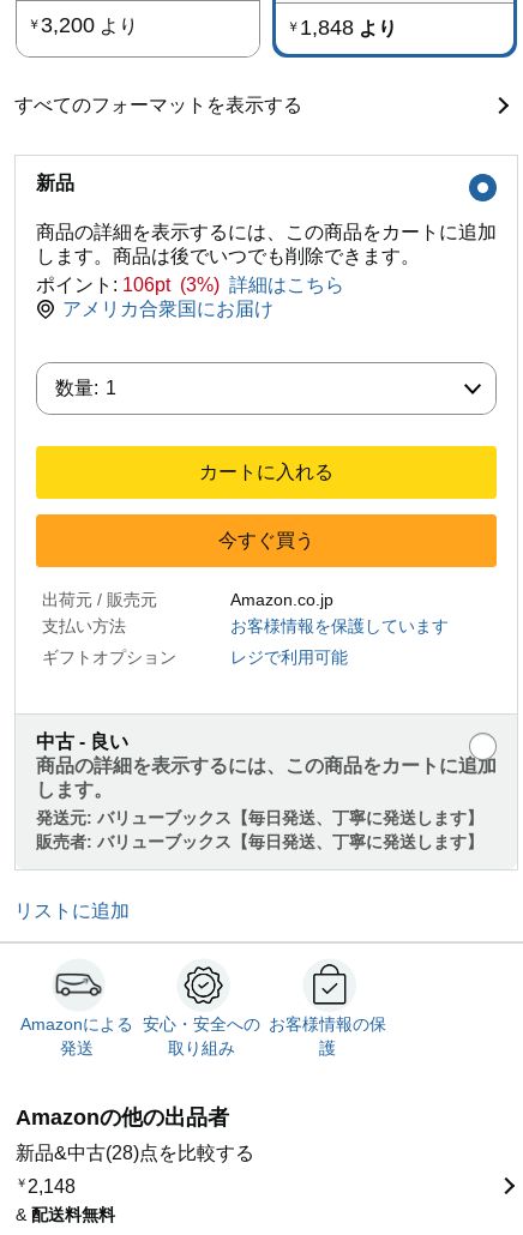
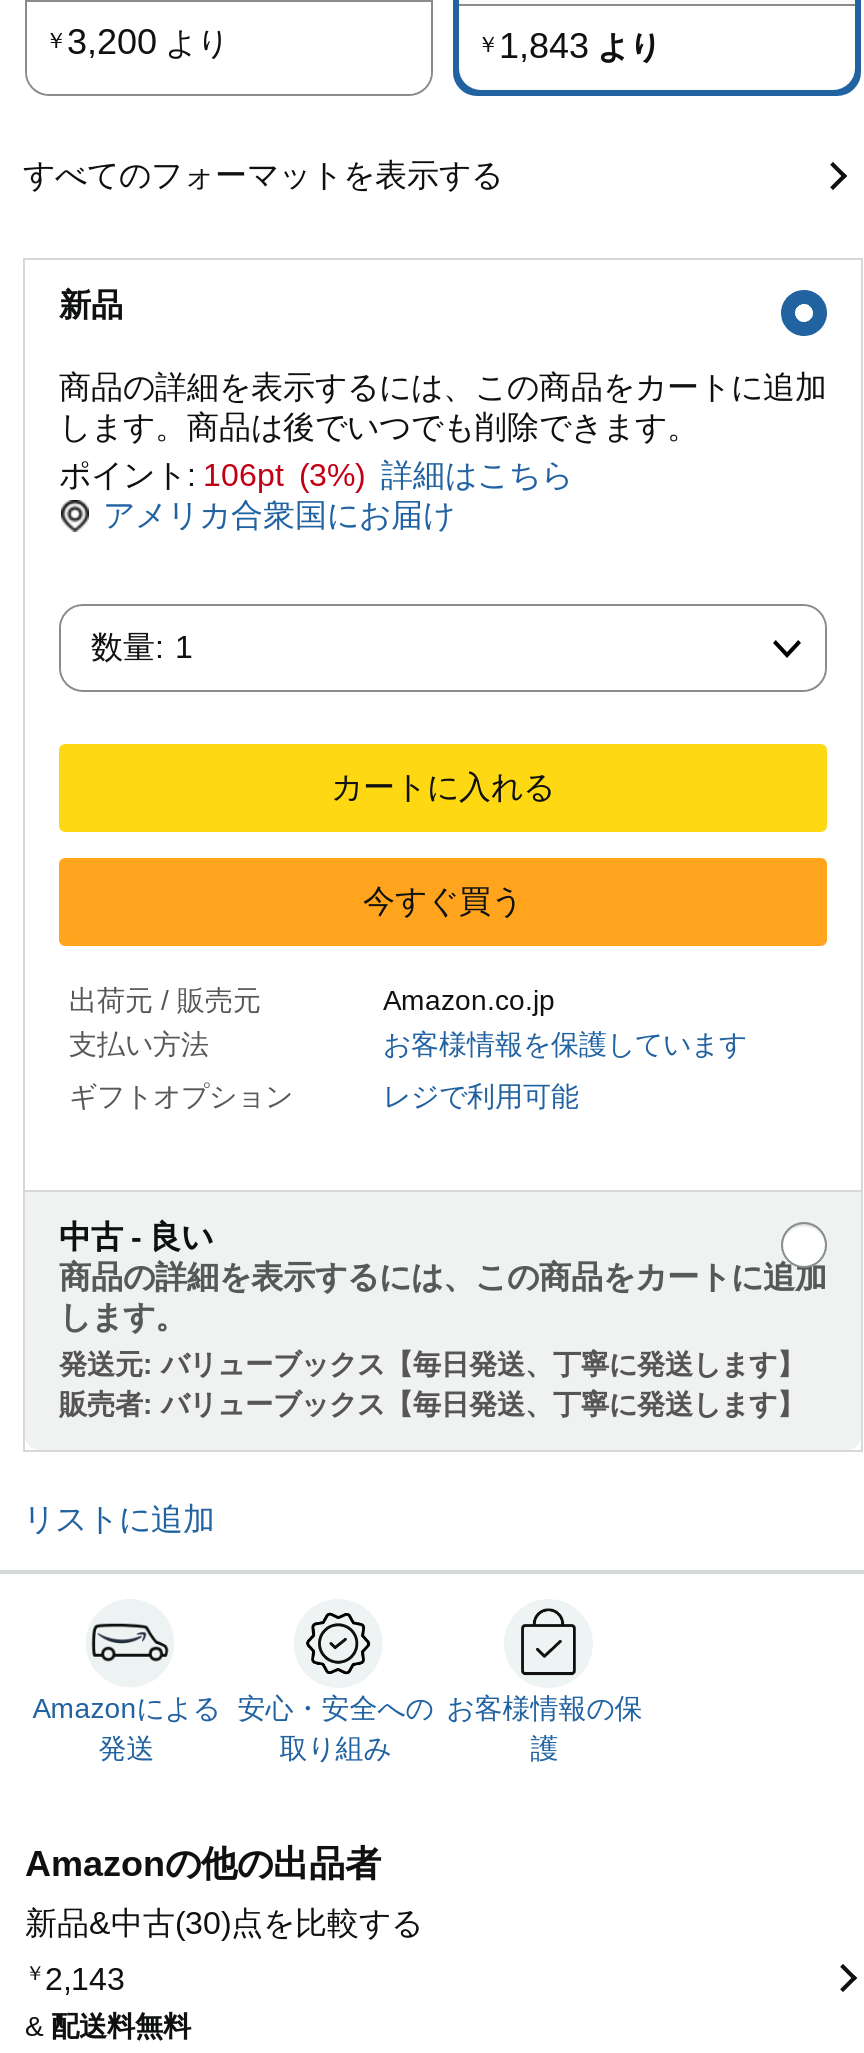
[287,16,397,40] ￥1,848より -> [477,26,661,66] ￥1,843より
[16,1143,254,1163] 新品&中古(28)点を比較する -> [25,1907,423,1941] 新品&中古(30)点を比較する
[16,1177,76,1197] ￥2,148 -> [25,1963,125,1997] ￥2,143

